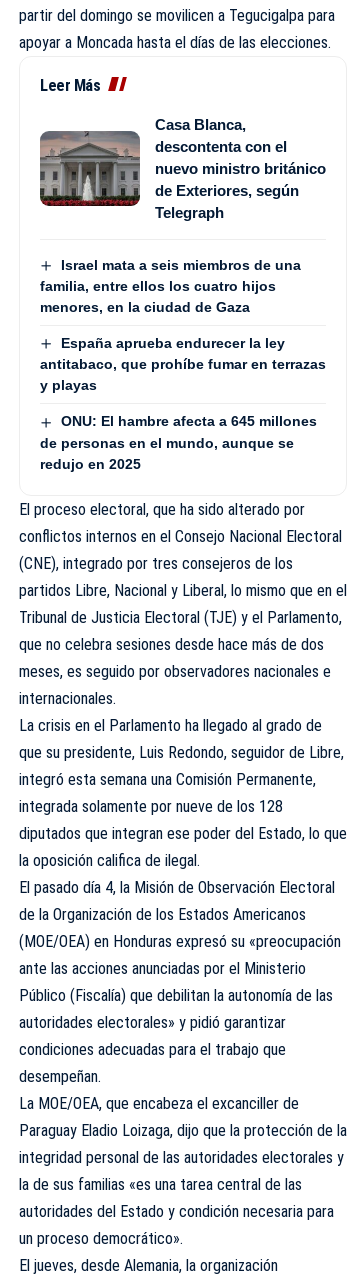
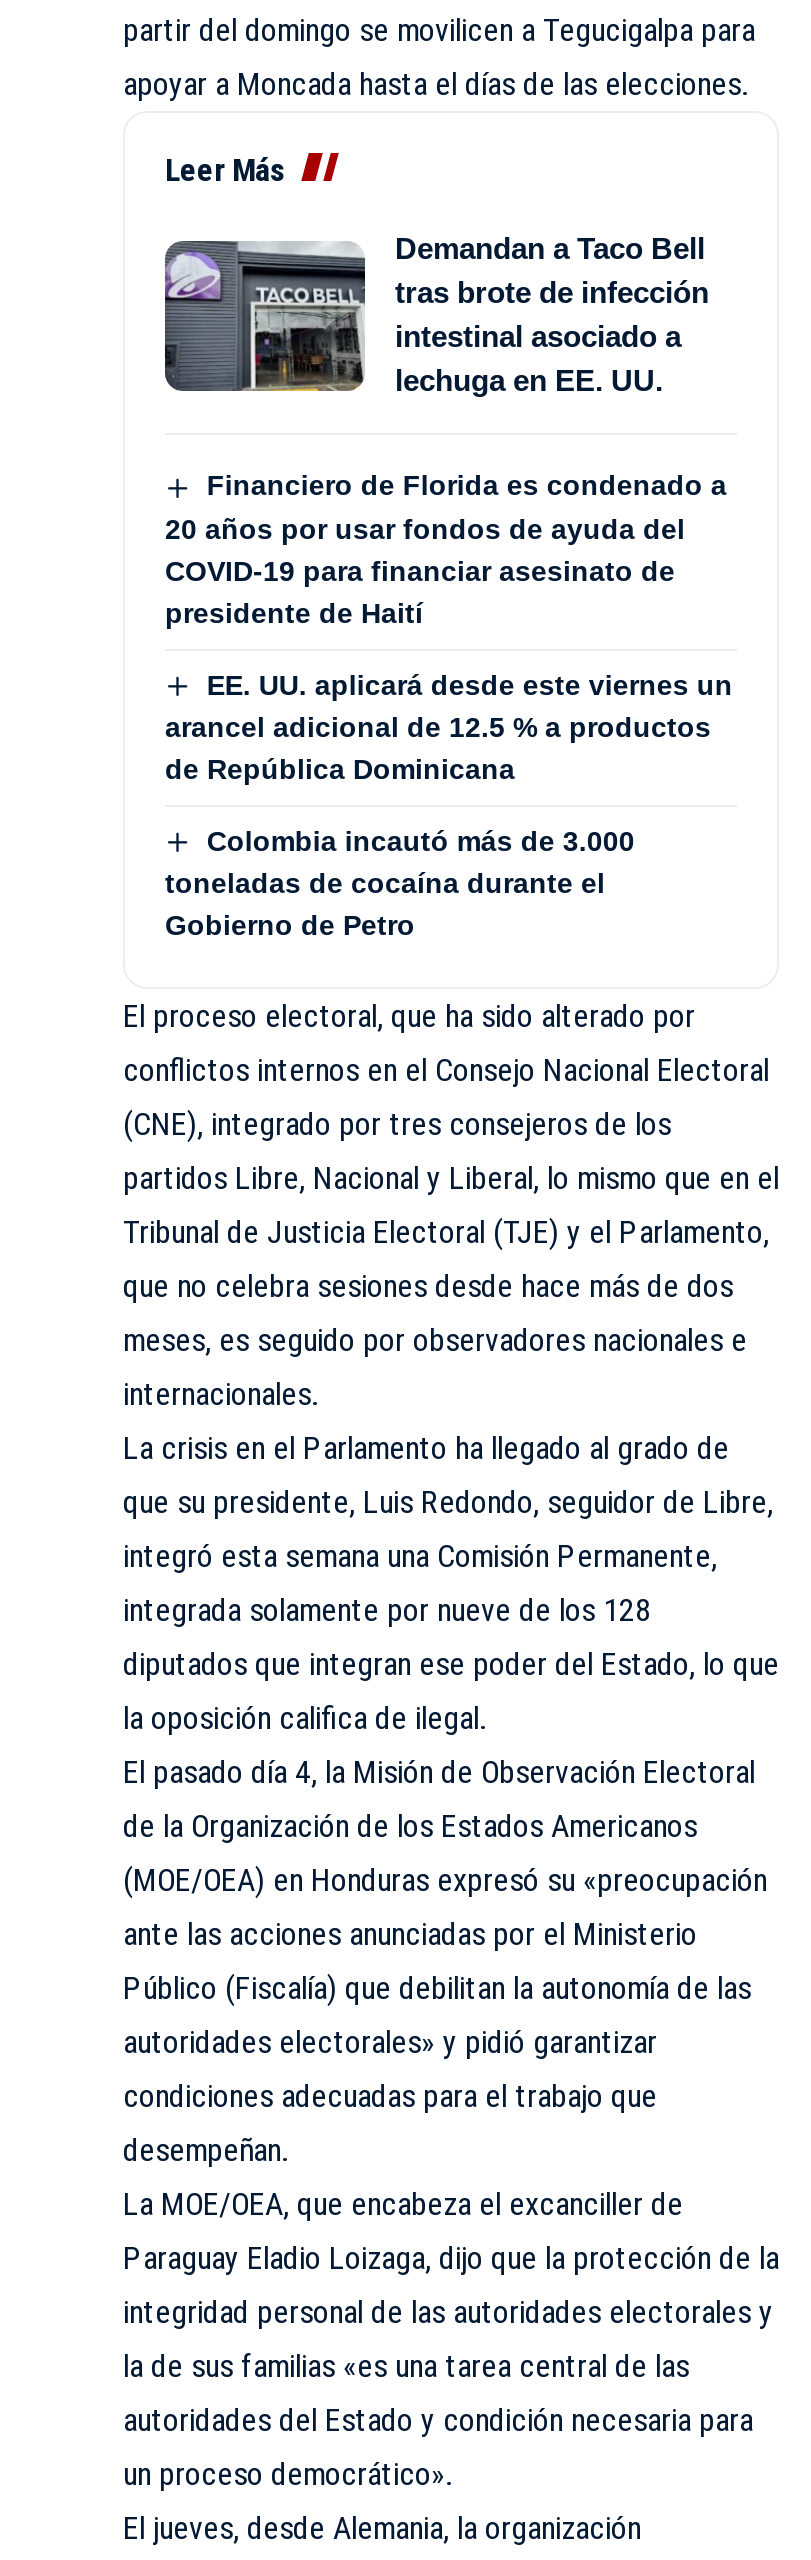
[39,116,326,221] [image] | Casa Blanca, | descontenta con el | nuevo ministro británico | de Exteriores, según | Telegraph -> [163,232,709,410] [image] | Demandan a Taco Bell | tras brote de infección | intestinal asociado a | lechuga en EE. UU.
[40,257,301,315] Israel mata a seis miembros de una | familia, entre ellos los cuatro hijos | menores, en la ciudad de Gaza -> [165,470,727,628] Financiero de Florida es condenado a | 20 años por usar fondos de ayuda del | COVID-19 para financiar asesinato de | presidente de Haití
[40,335,326,393] España aprueba endurecer la ley | antitabaco, que prohíbe fumar en terrazas | y playas -> [165,668,733,785] EE. UU. aplicará desde este viernes un | arancel adicional de 12.5 % a productos | de República Dominicana
[40,413,317,472] ONU: El hambre afecta a 645 millones | de personas en el mundo, aunque se | redujo en 2025 -> [165,825,635,941] Colombia incautó más de 3.000 | toneladas de cocaína durante el | Gobierno de Petro

